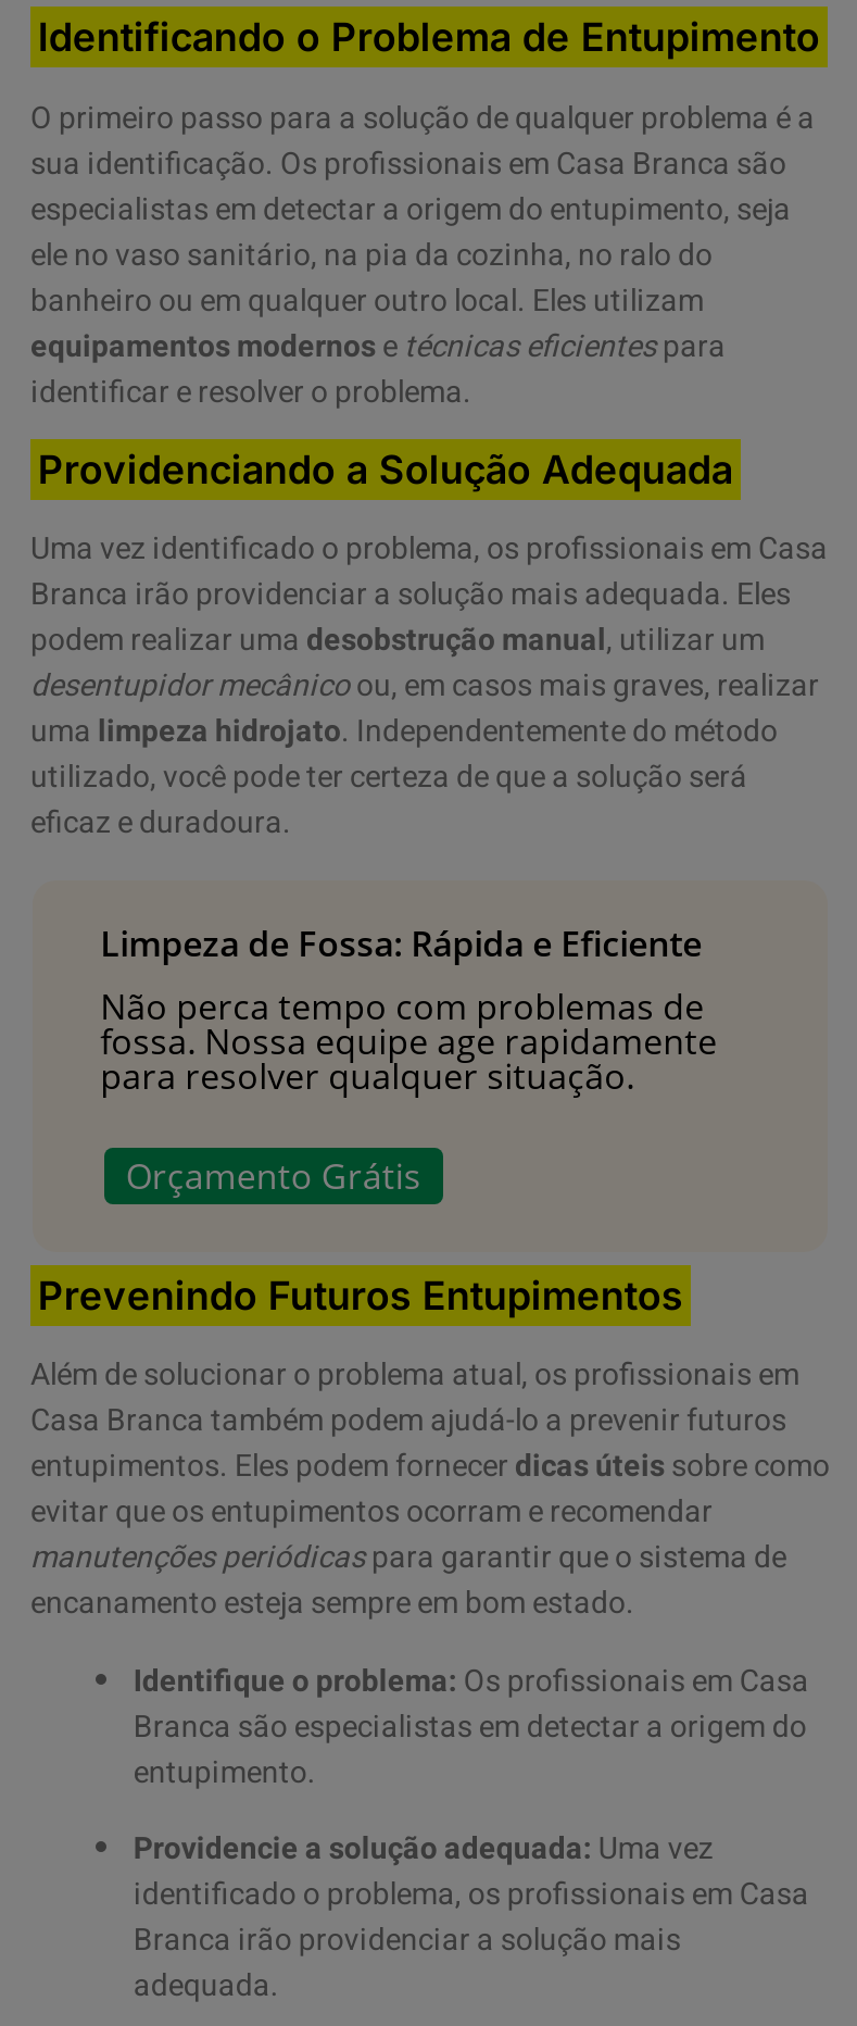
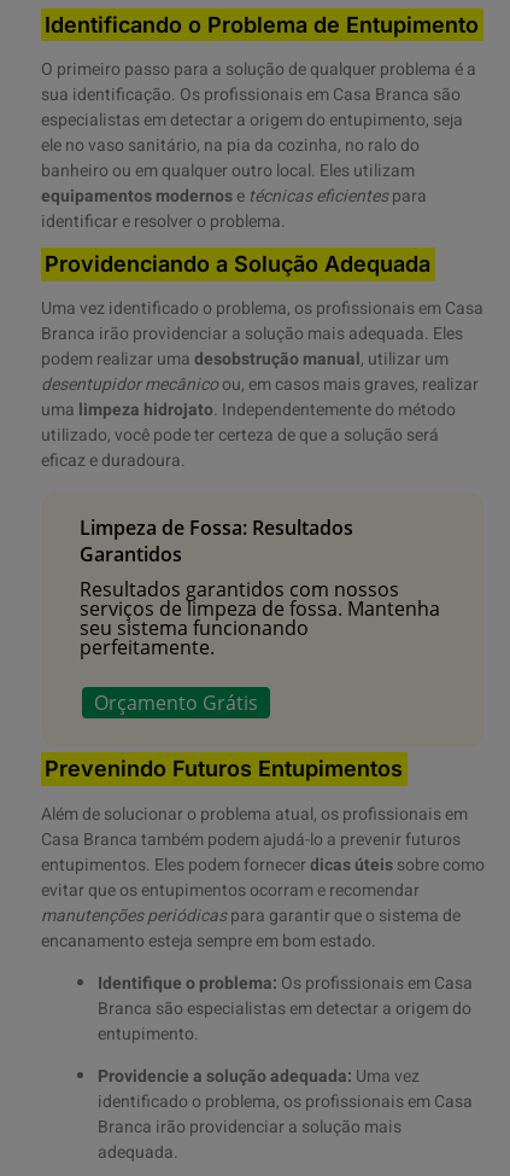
[100,919,717,1099] Limpeza de Fossa: Rápida e Eficiente | Não perca tempo com problemas de | fossa. Nossa equipe age rapidamente | para resolver qualquer situação. -> [80,514,440,660] Limpeza de Fossa: Resultados | Garantidos | Resultados garantidos com nossos | serviços de limpeza de fossa. Mantenha | seu sistema funcionando | perfeitamente.

